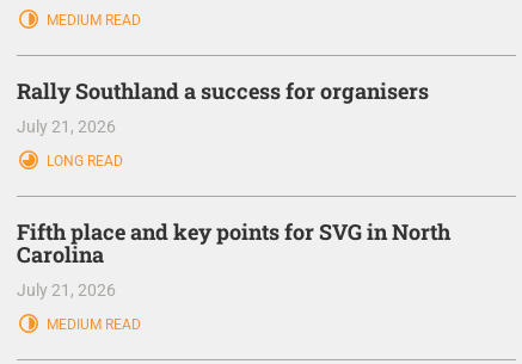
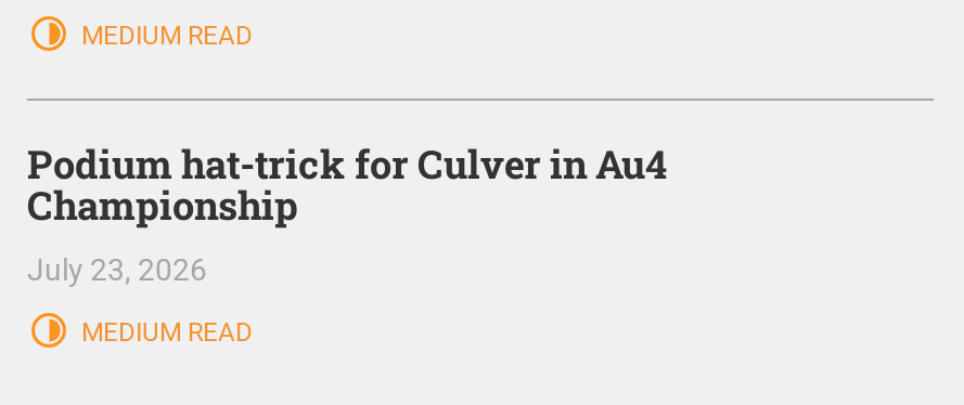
[17,76,450,299] Rally Southland a success for organisers | July 21, 2026 | LONG READ | Fifth place and key points for SVG in North | Carolina | July 21, 2026 -> [27,137,667,287] Podium hat-trick for Culver in Au4 | Championship | July 23, 2026

